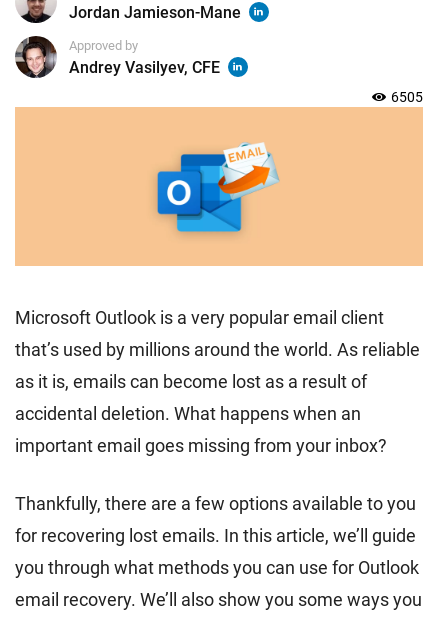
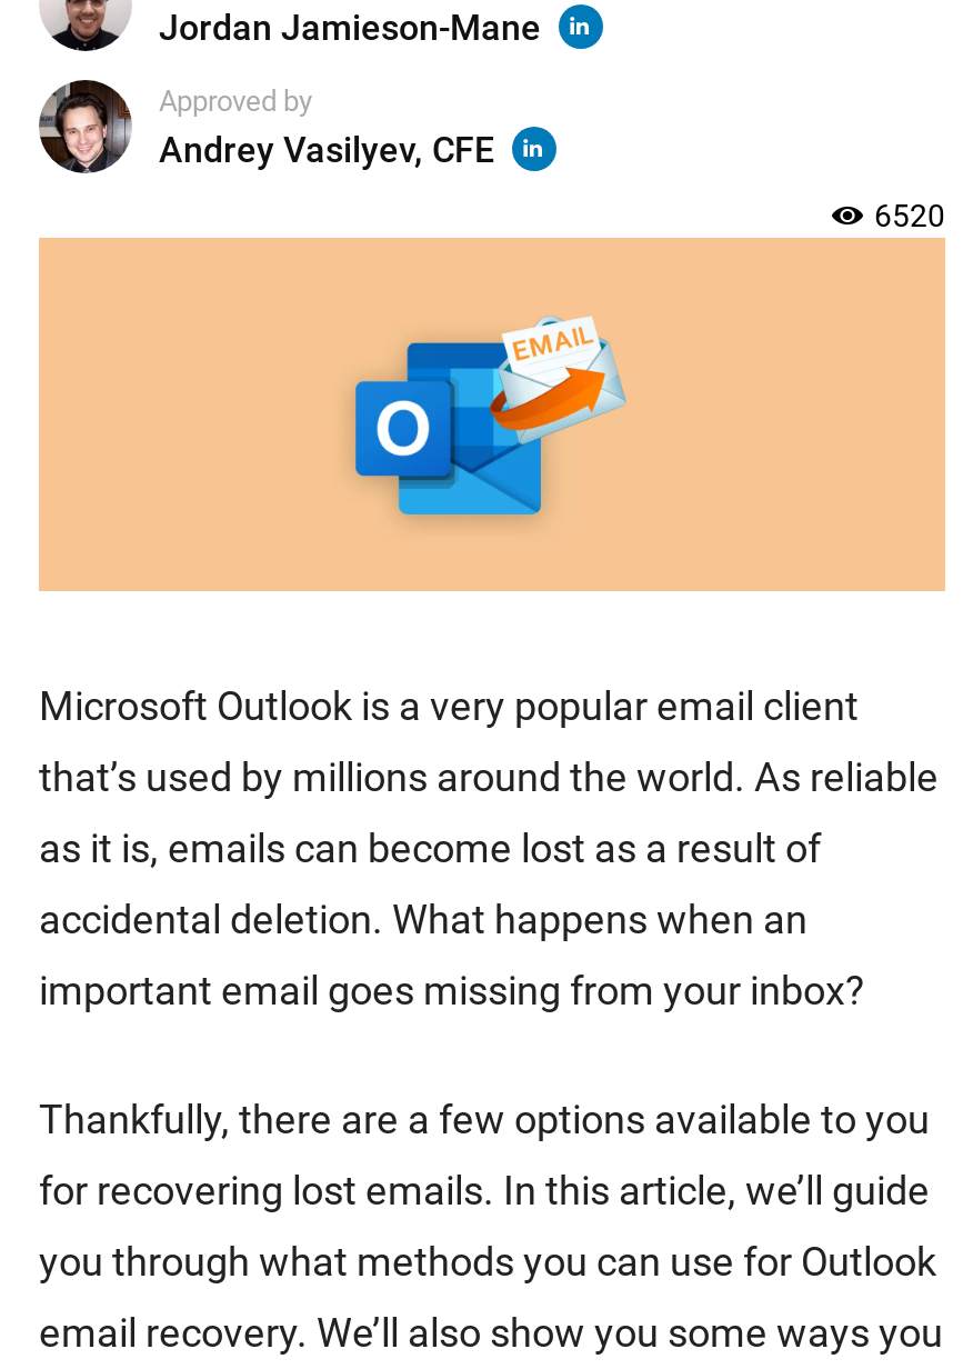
[391,89,423,105] 6505 -> [874,197,945,233] 6520

